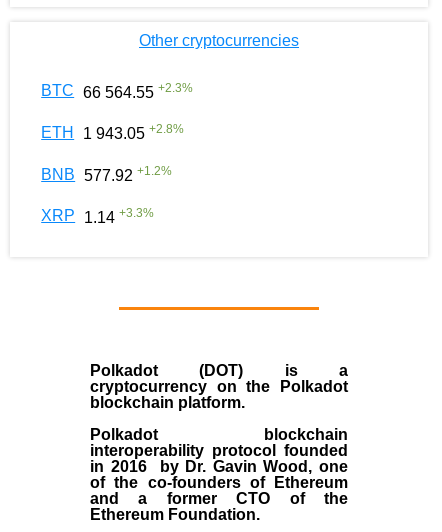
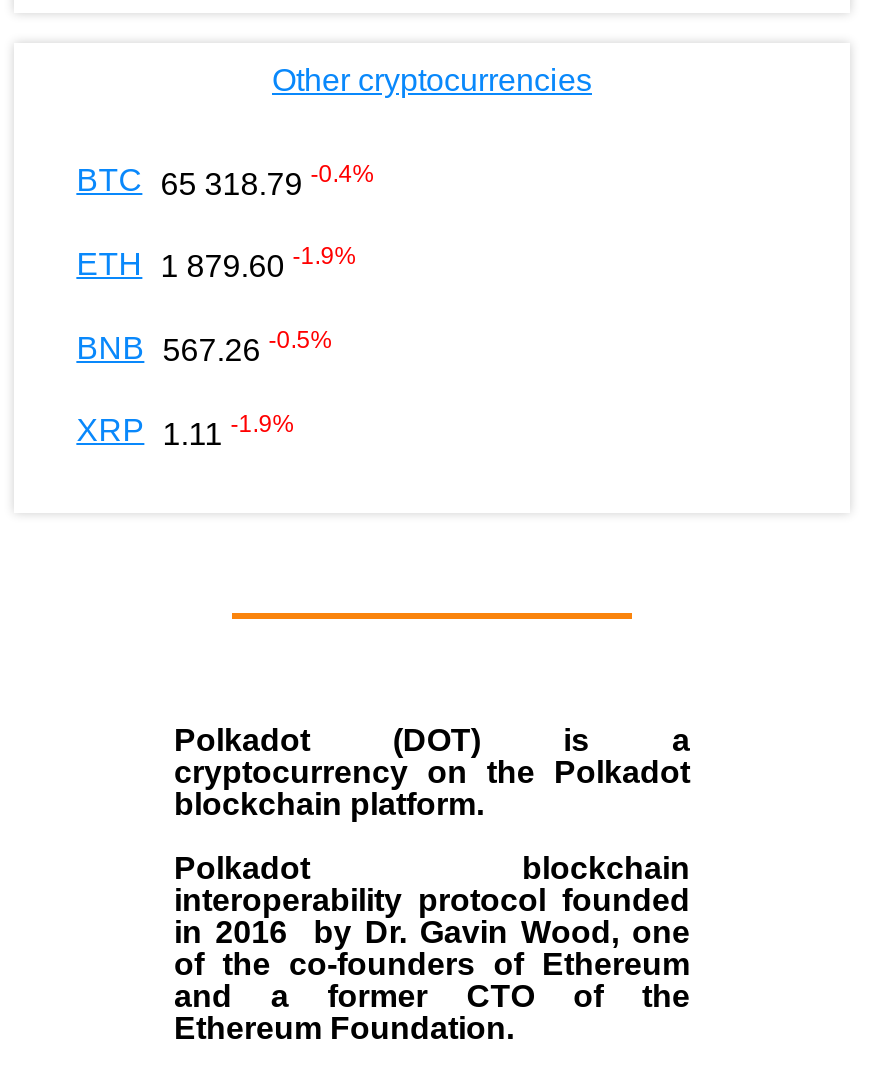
[41,80,193,101] BTC 66 564.55 +2.3% -> [76,160,374,201] BTC 65 318.79 -0.4%
[41,122,184,142] ETH 1 943.05 +2.8% -> [76,243,356,284] ETH 1 879.60 -1.9%
[41,164,172,184] BNB 577.92 +1.2% -> [76,327,332,367] BNB 567.26 -0.5%
[41,206,154,226] XRP 1.14 +3.3% -> [76,410,294,451] XRP 1.11 -1.9%

